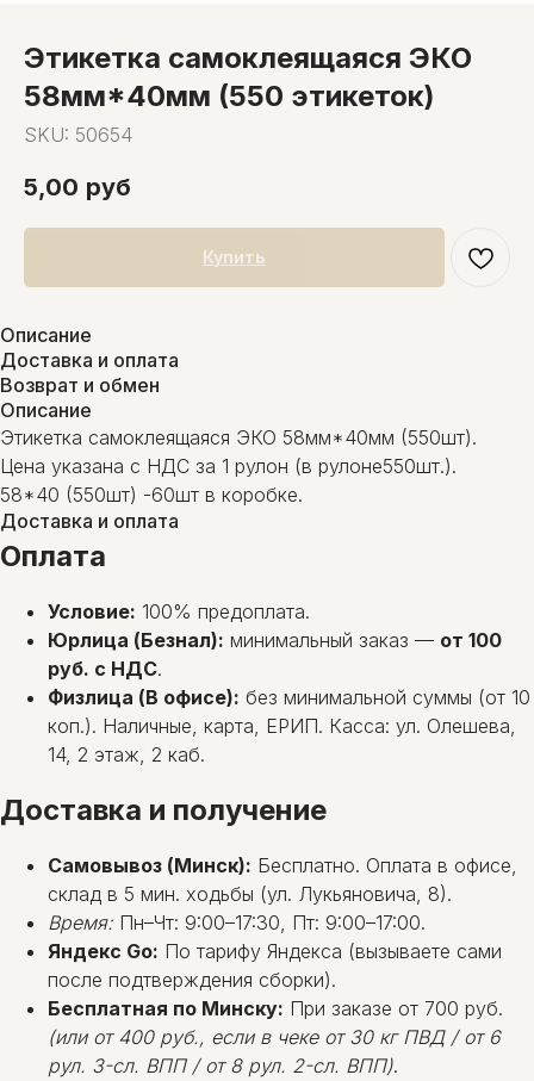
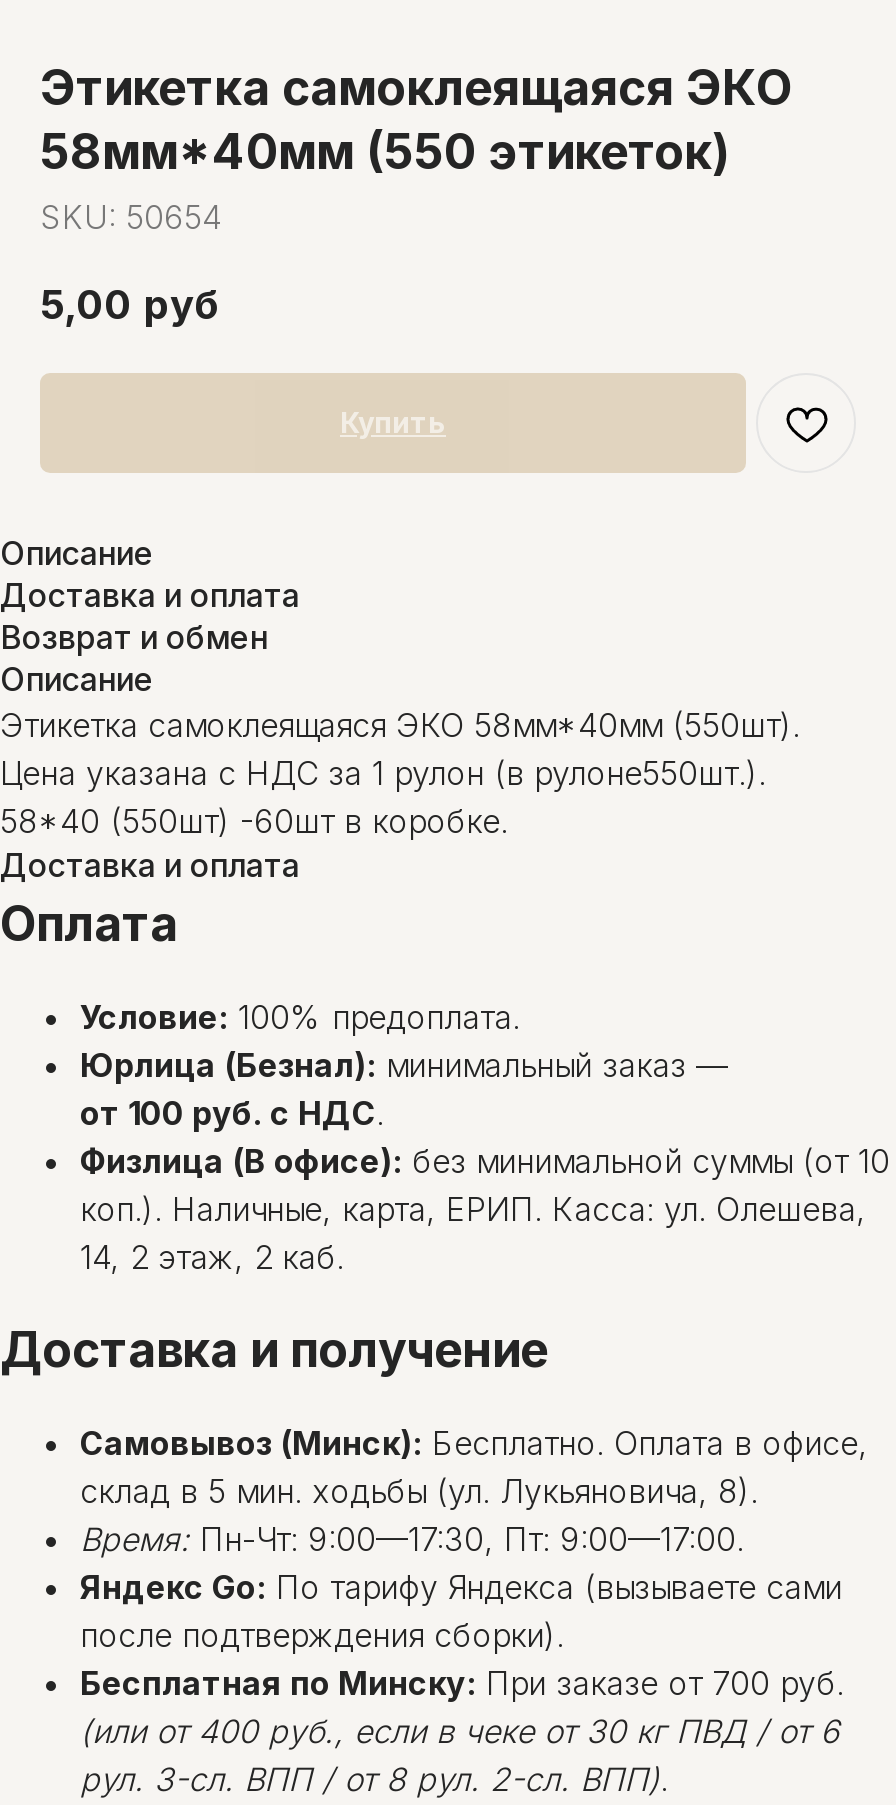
[48,911,426,934] Время: Пн–Чт: 9:00–17:30, Пт: 9:00–17:00. -> [80,1519,744,1559] Время: Пн-Чт: 9:00—17:30, Пт: 9:00—17:00.

